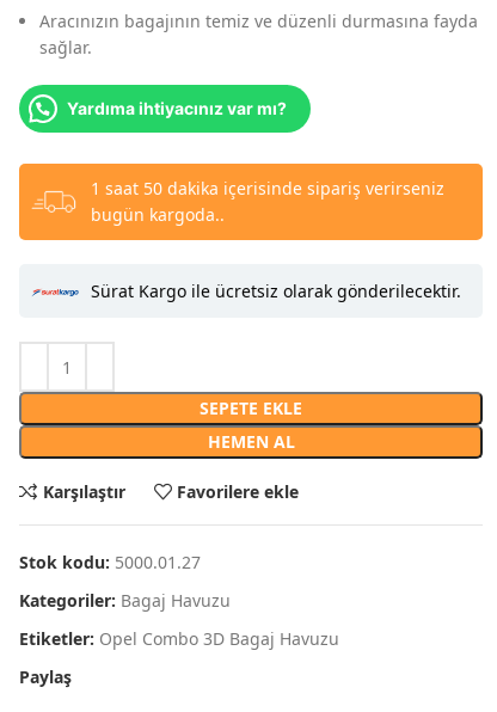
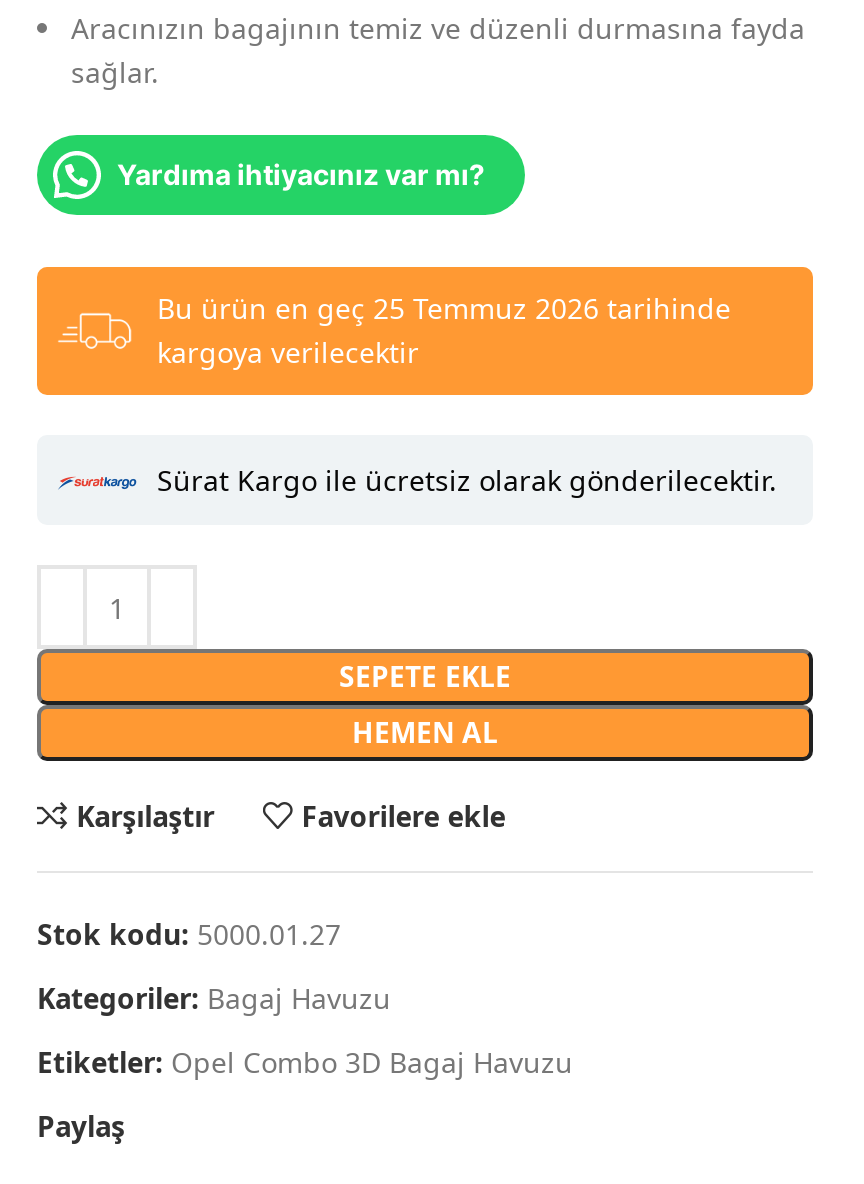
[91,177,444,226] 1 saat 50 dakika içerisinde sipariş verirseniz | bugün kargoda.. -> [157,290,731,372] Bu ürün en geç 25 Temmuz 2026 tarihinde | kargoya verilecektir

